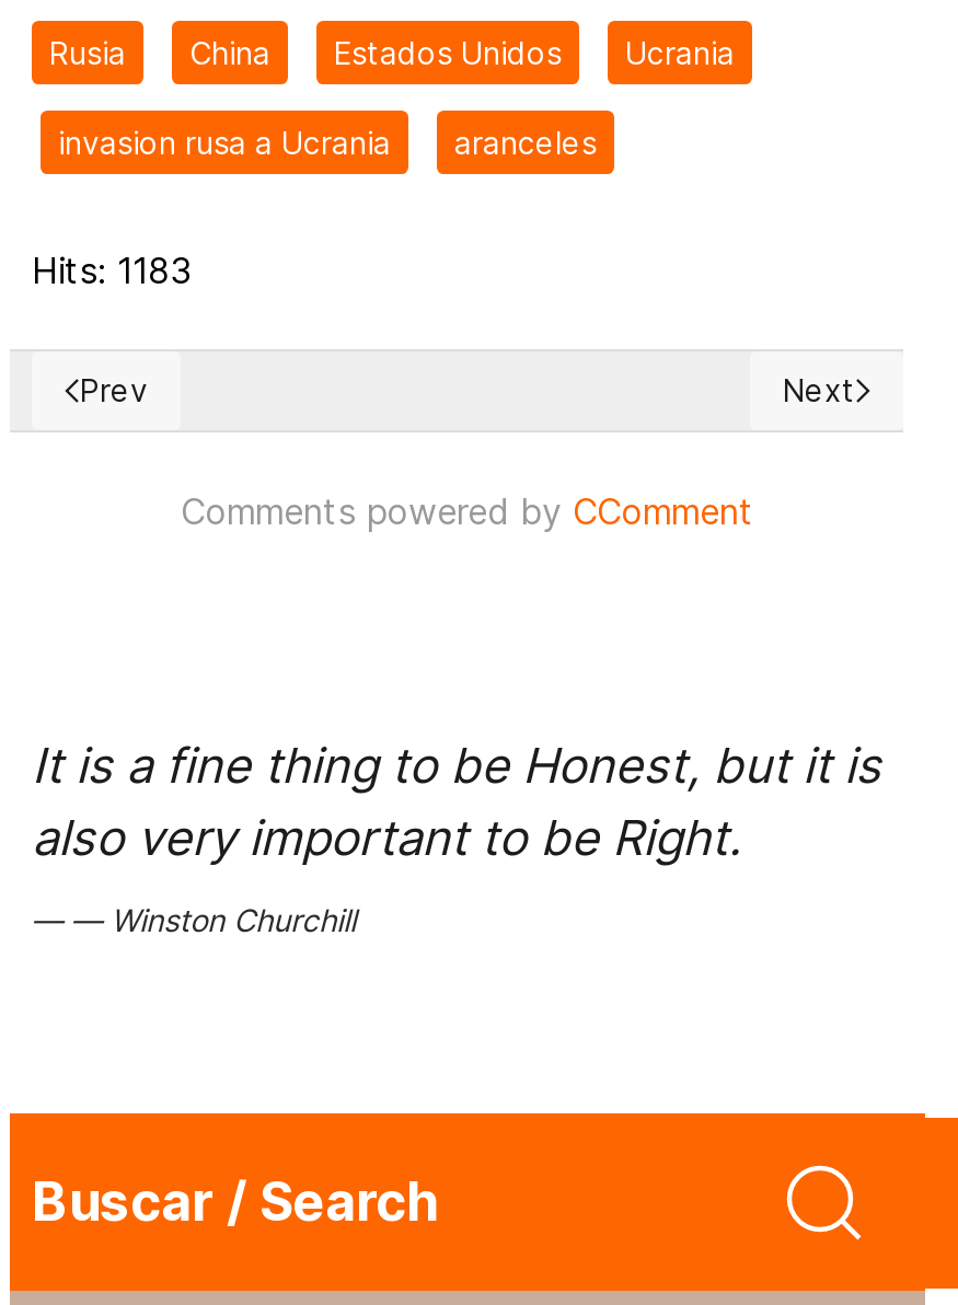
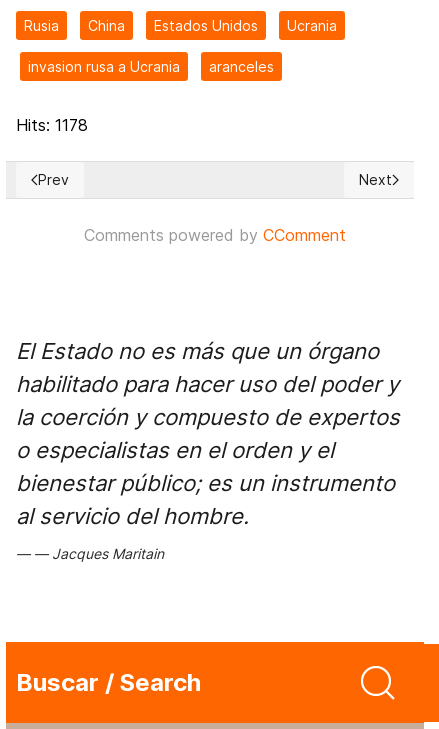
[32,249,192,292] Hits: 1183 -> [16,115,88,135] Hits: 1178
[32,737,881,866] It is a fine thing to be Honest, but it is | also very important to be Right. -> [16,338,400,529] El Estado no es más que un órgano | habilitado para hacer uso del poder y | la coerción y compuesto de expertos | o especialistas en el orden y el | bienestar público; es un instrumento | al servicio del hombre.
[111,901,356,938] Winston Churchill -> [52,545,164,562] Jacques Maritain

